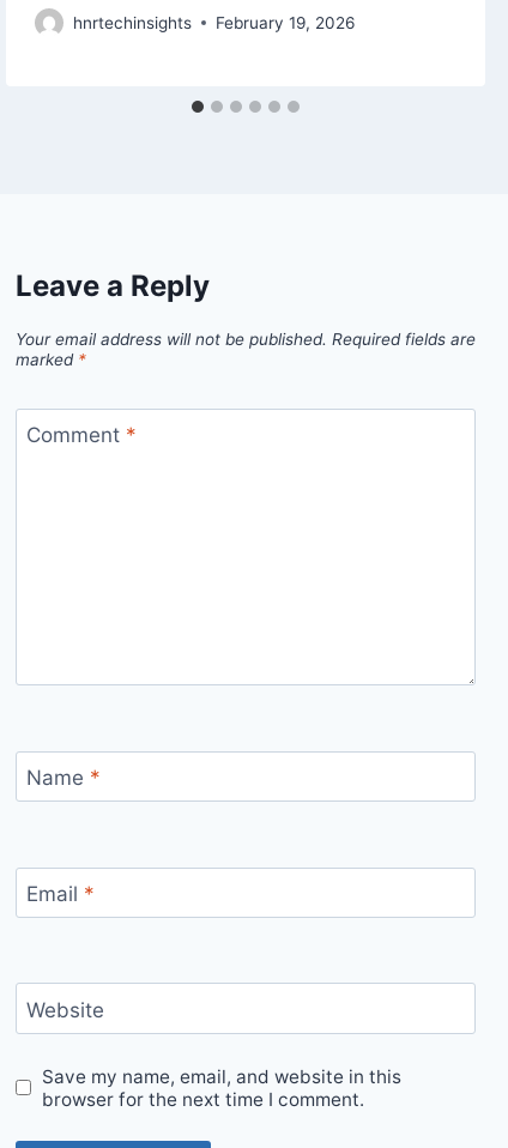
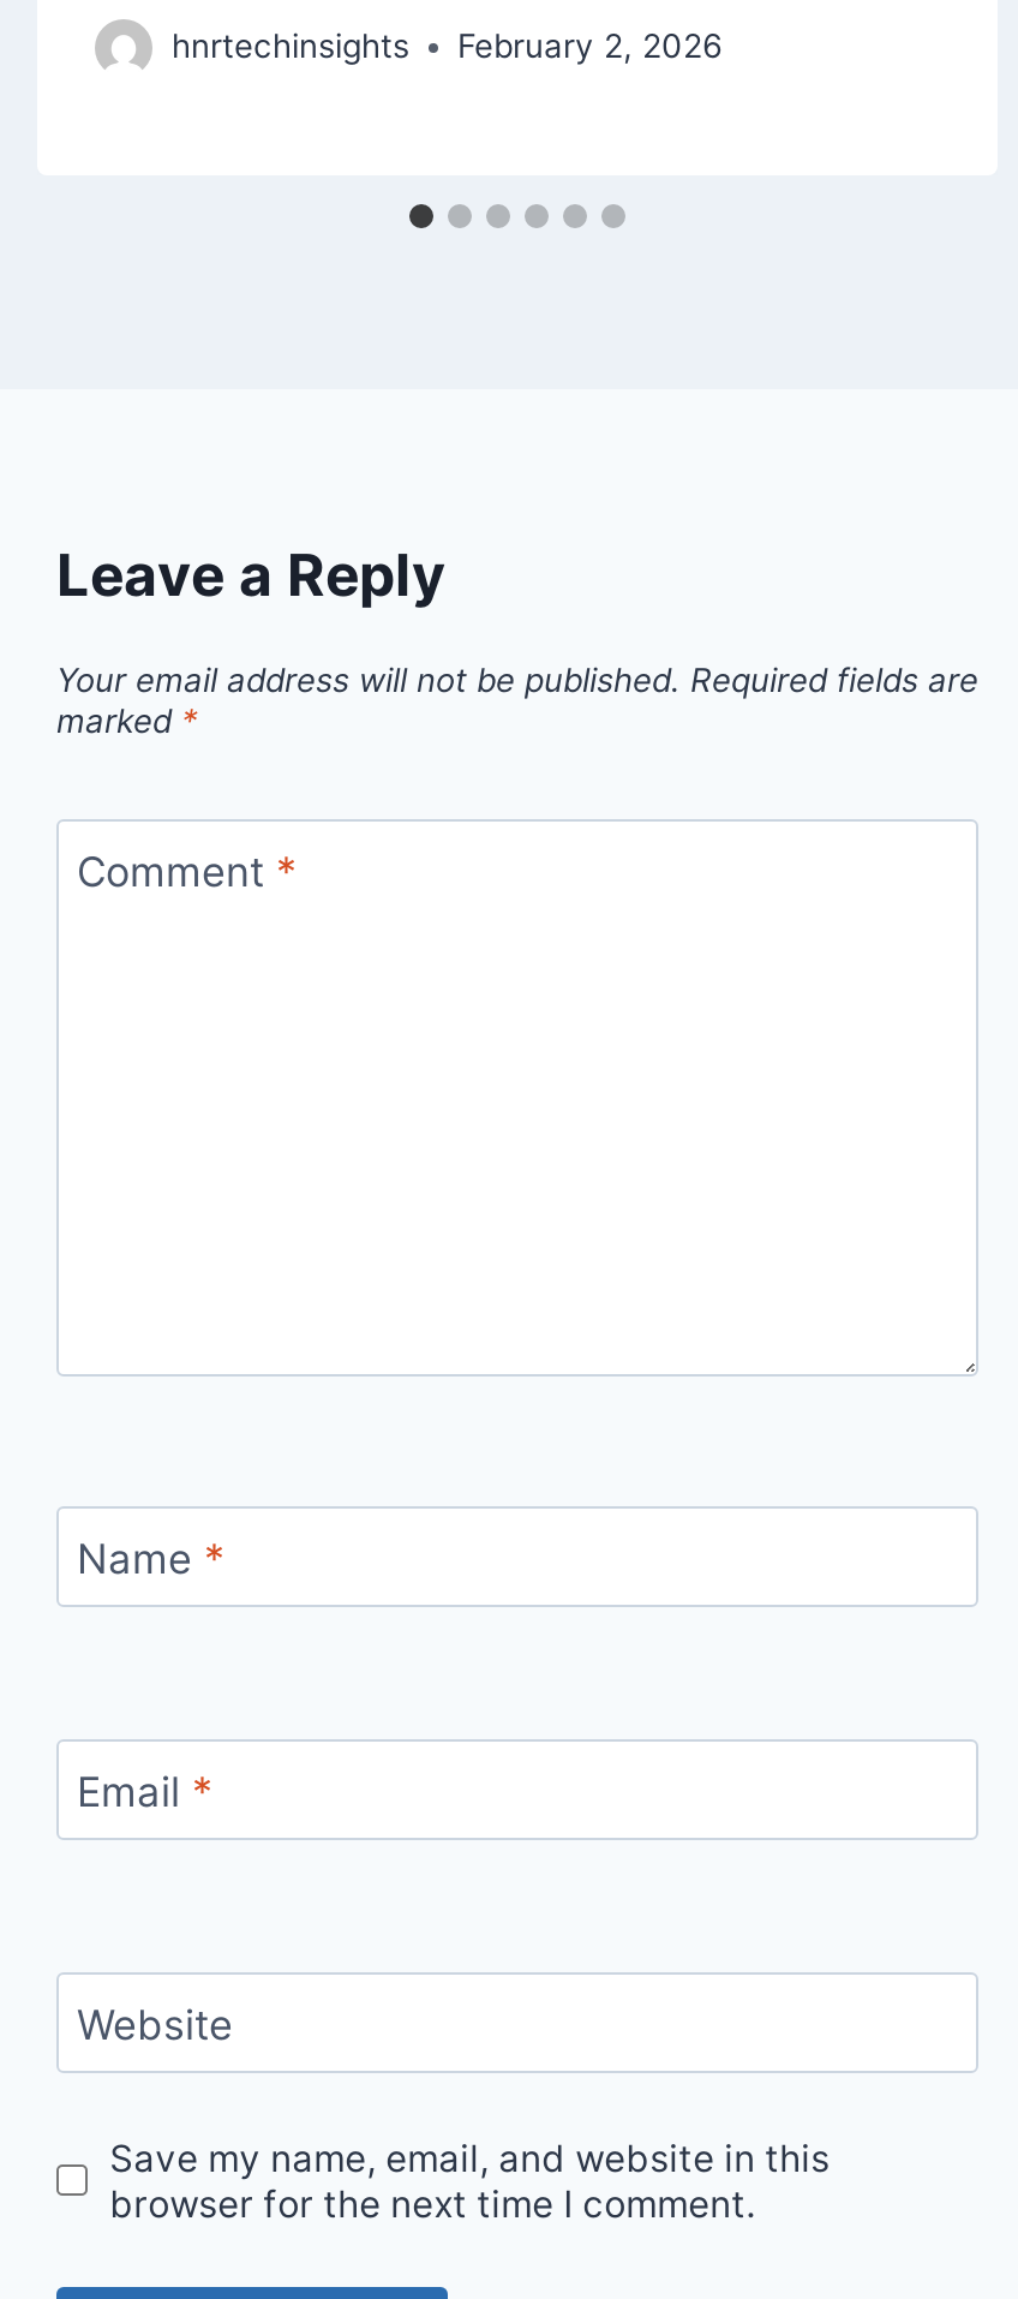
[73,13,355,32] hnrtechinsights February 19, 2026 -> [172,26,721,65] hnrtechinsights February 2, 2026

